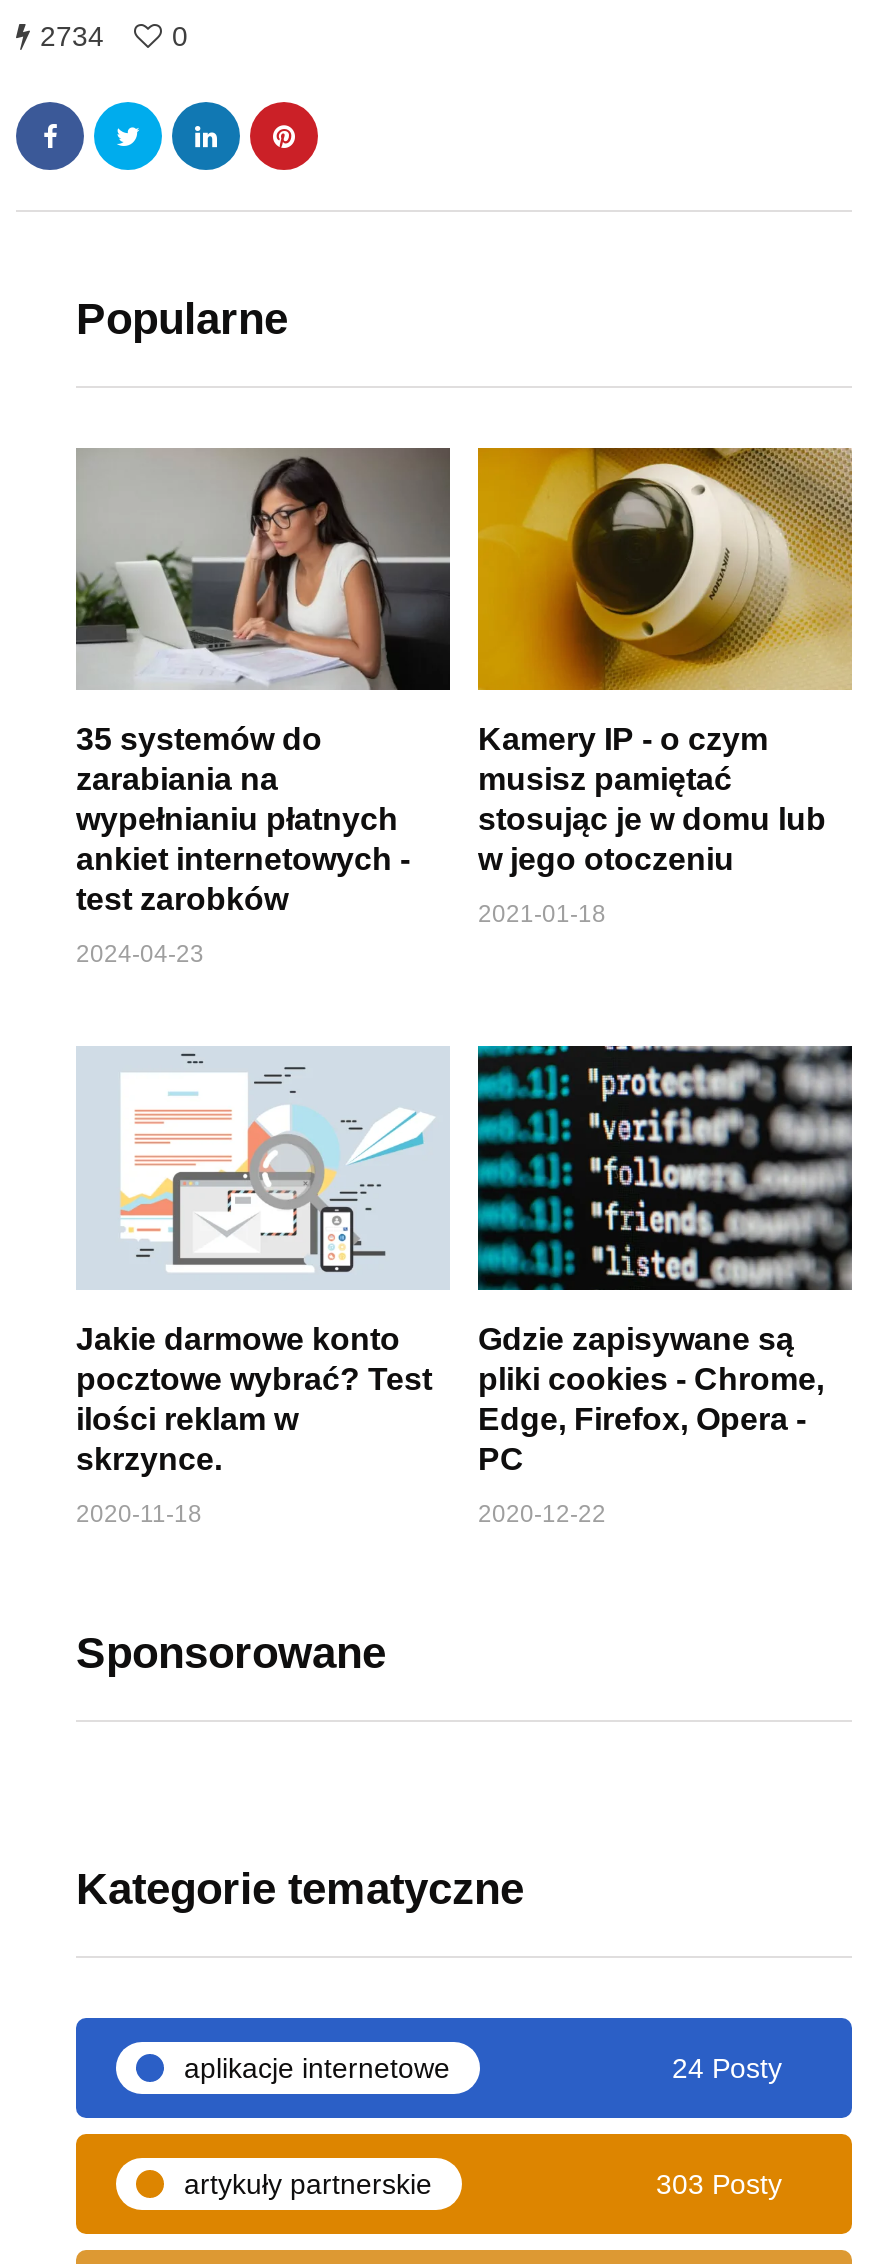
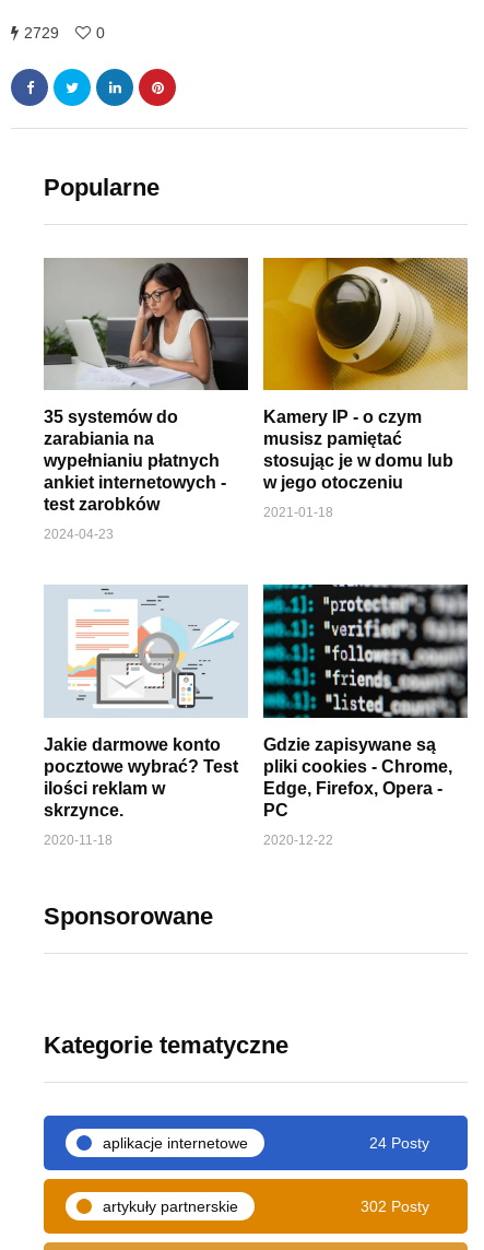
[40,20,104,52] 2734 -> [24,24,59,42] 2729
[656,2167,782,2199] 303 Posty -> [361,1197,429,1215] 302 Posty

